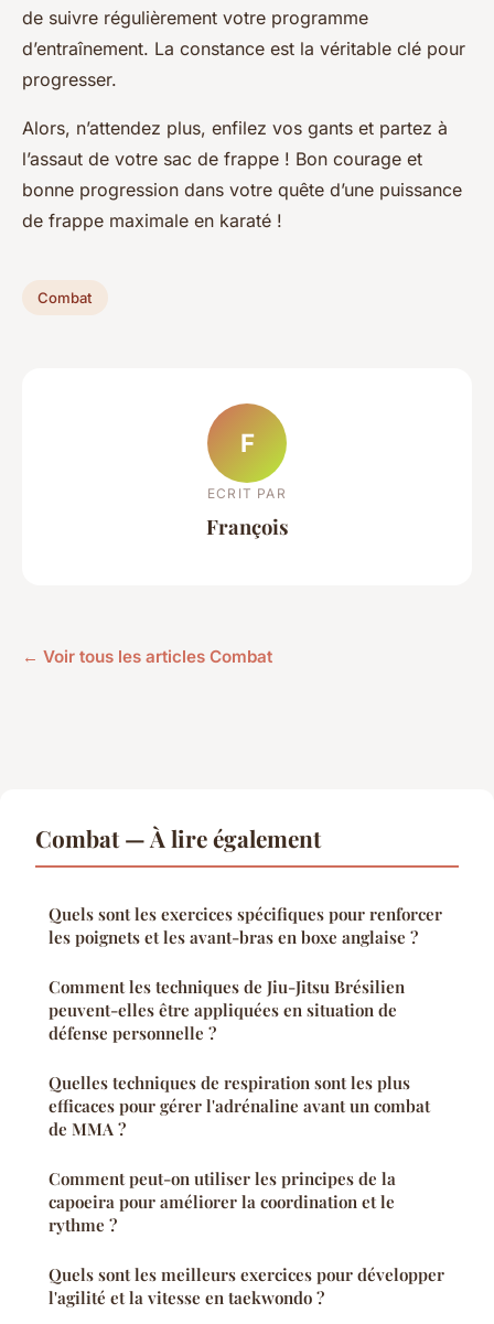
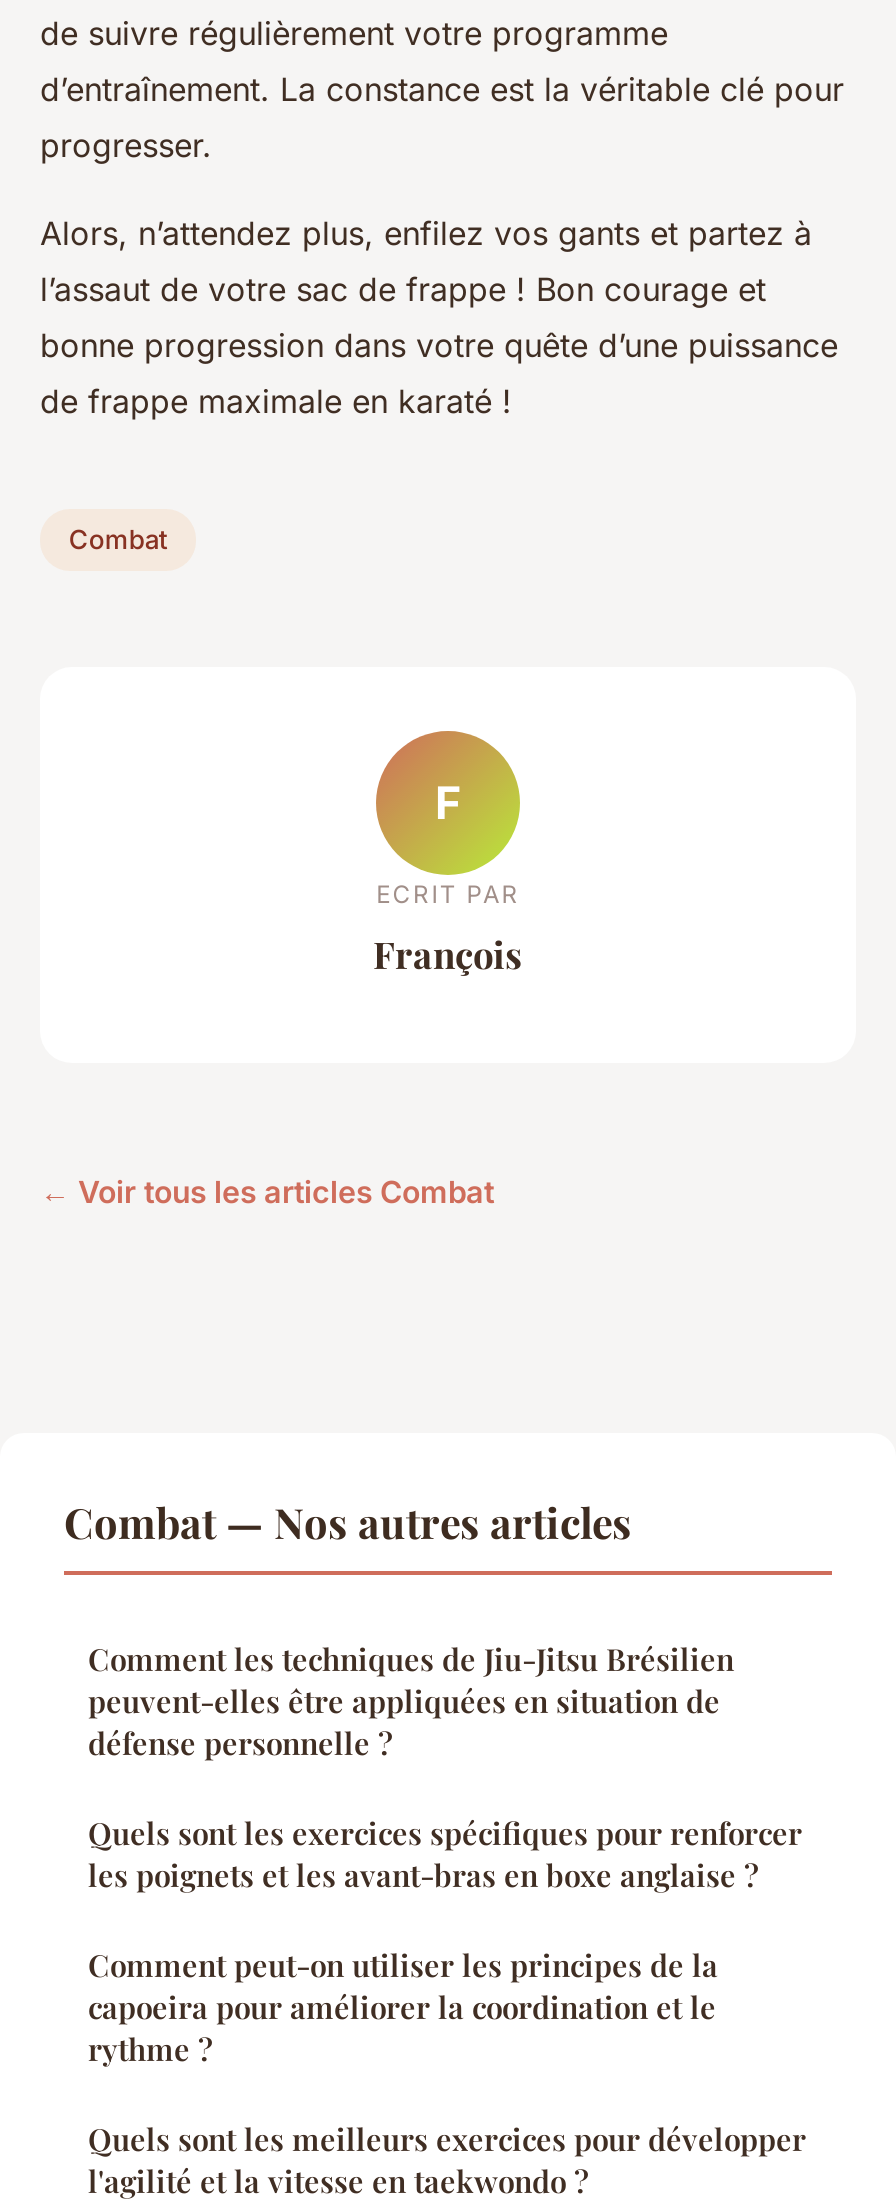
[35,823,321,854] Combat — À lire également -> [64,1492,632,1548] Combat — Nos autres articles
moved [49,903,442,948] -> [88,1812,802,1894]: Quels sont les exercices spécifiques pour renforcer | les poignets et les avant-bras en boxe anglaise ?
[49,1072,430,1140] Quelles techniques de respiration sont les plus | efficaces pour gérer l'adrénaline avant un combat | de MMA ? -> none

